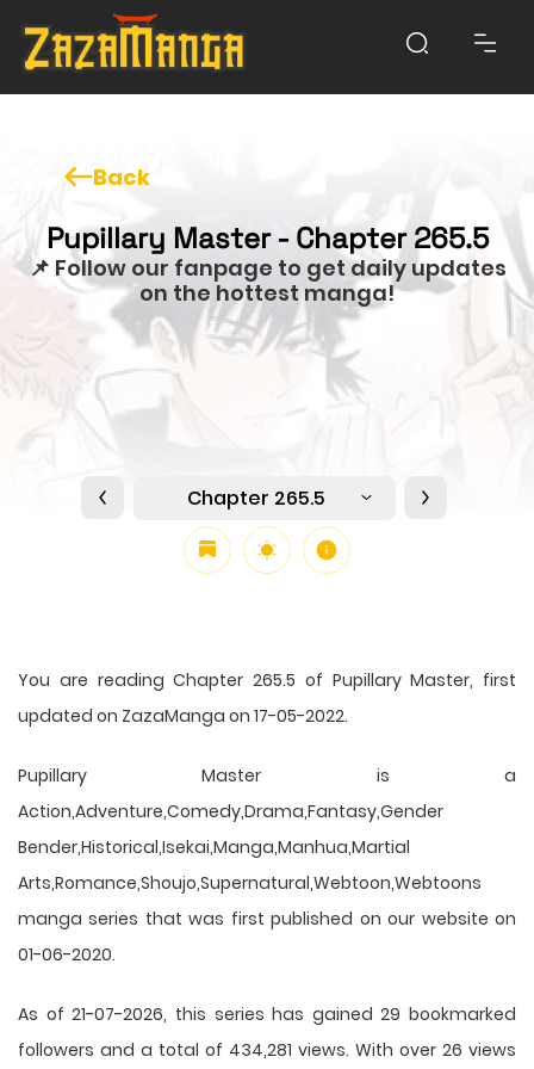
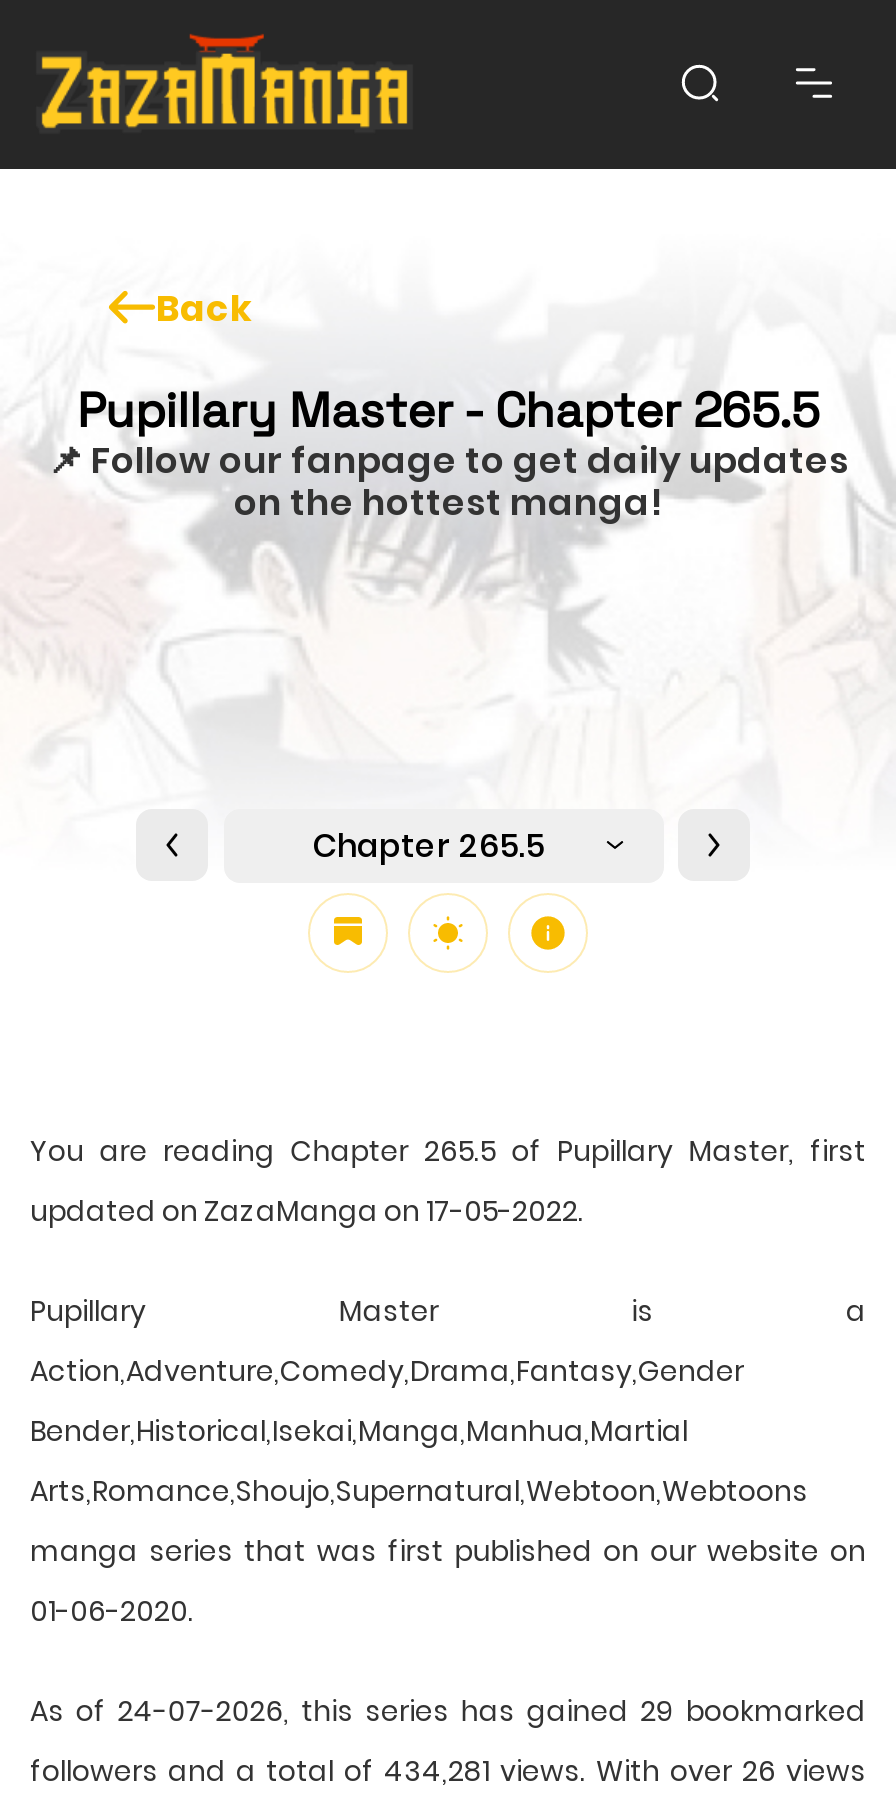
[18,1002,516,1026] As of 21-07-2026, this series has gained 29 bookmarked -> [30,1691,866,1731] As of 24-07-2026, this series has gained 29 bookmarked

